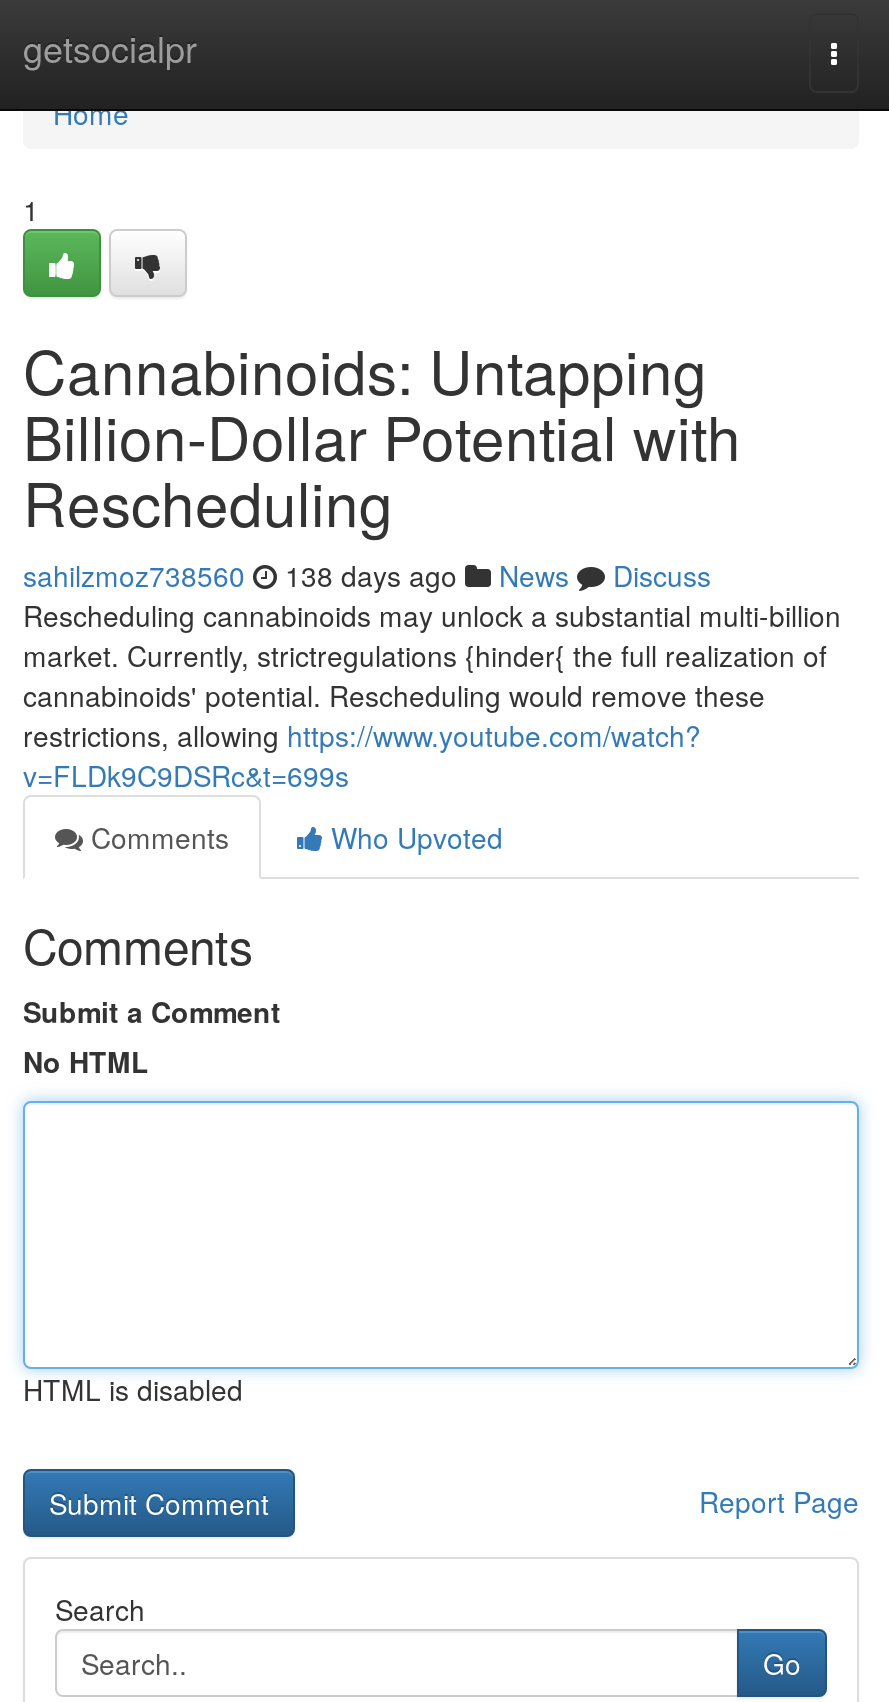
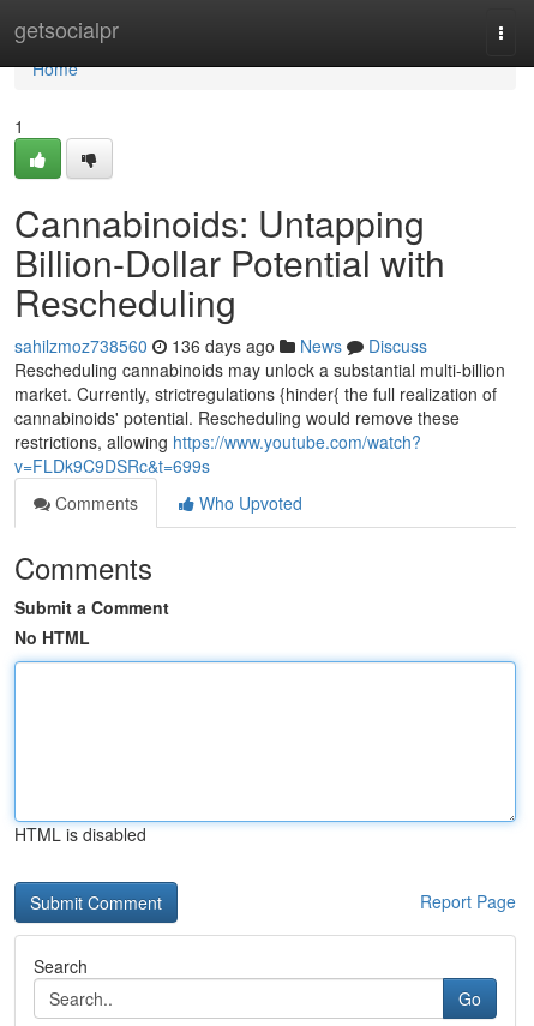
[23,555,711,595] sahilzmoz738560 138 days ago News Discuss -> [14,334,427,358] sahilzmoz738560 136 days ago News Discuss

